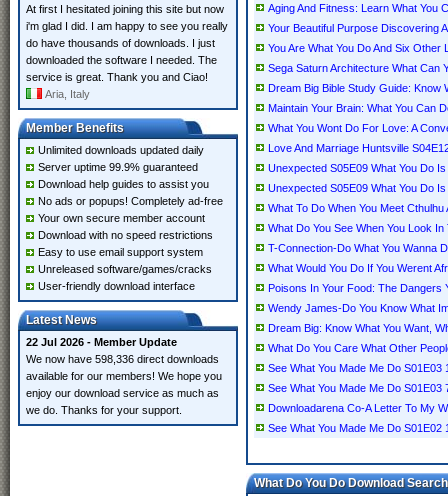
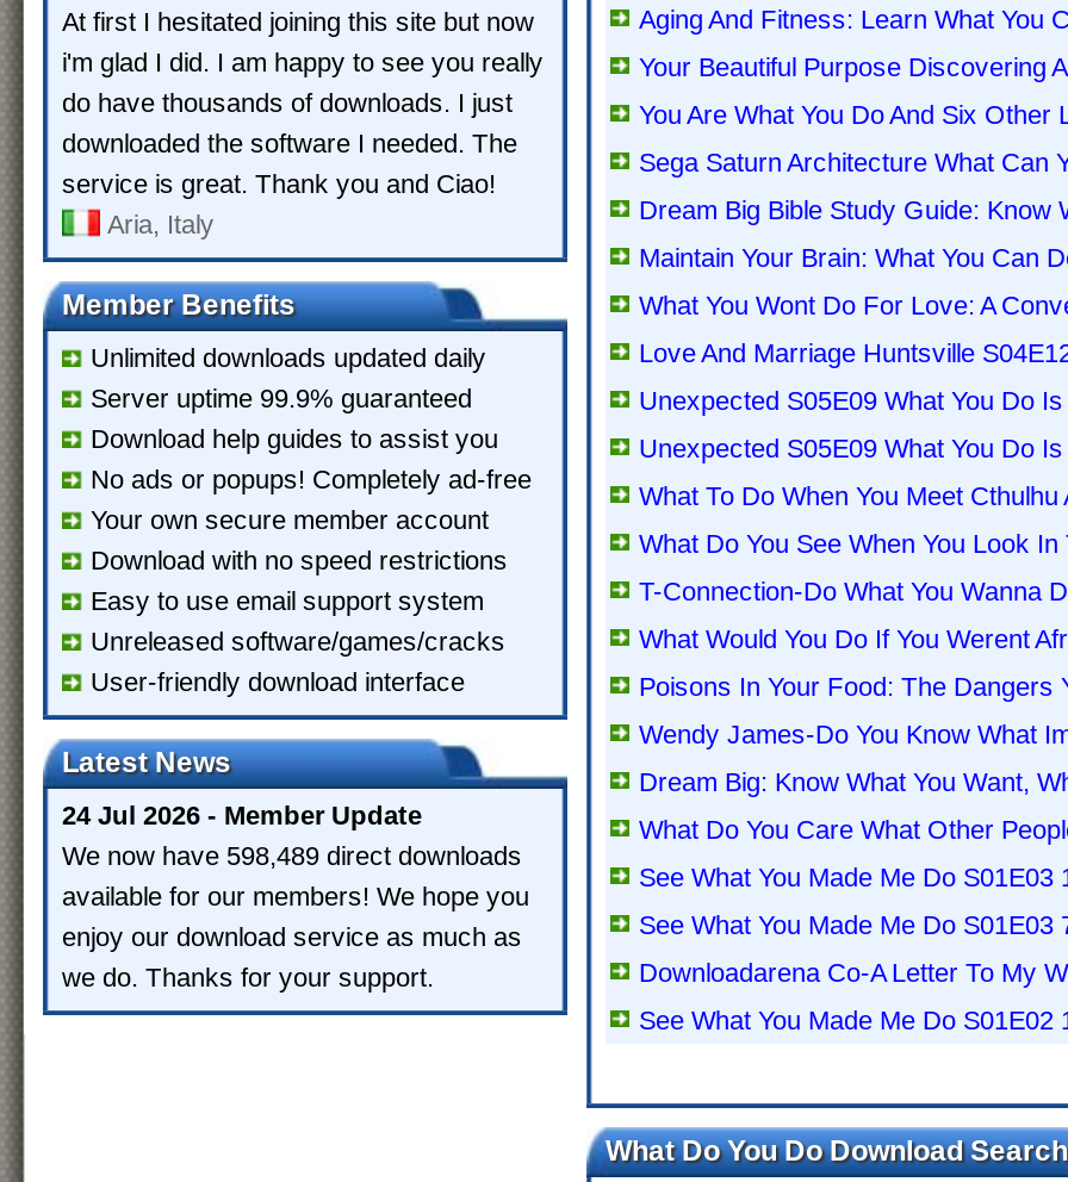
[26,336,177,348] 22 Jul 2026 - Member Update -> [62,801,422,829] 24 Jul 2026 - Member Update
[26,353,219,365] We now have 598,336 direct downloads -> [62,841,522,870] We now have 598,489 direct downloads

